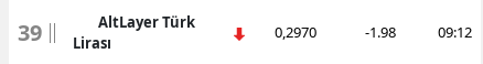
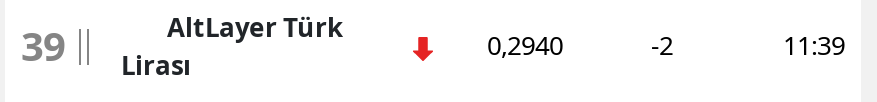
[275,22,316,42] 0,2970 -> [487,27,563,63] 0,2940
[365,22,396,42] -1.98 -> [651,27,673,63] -2
[438,22,472,42] 09:12 -> [783,27,845,63] 11:39

